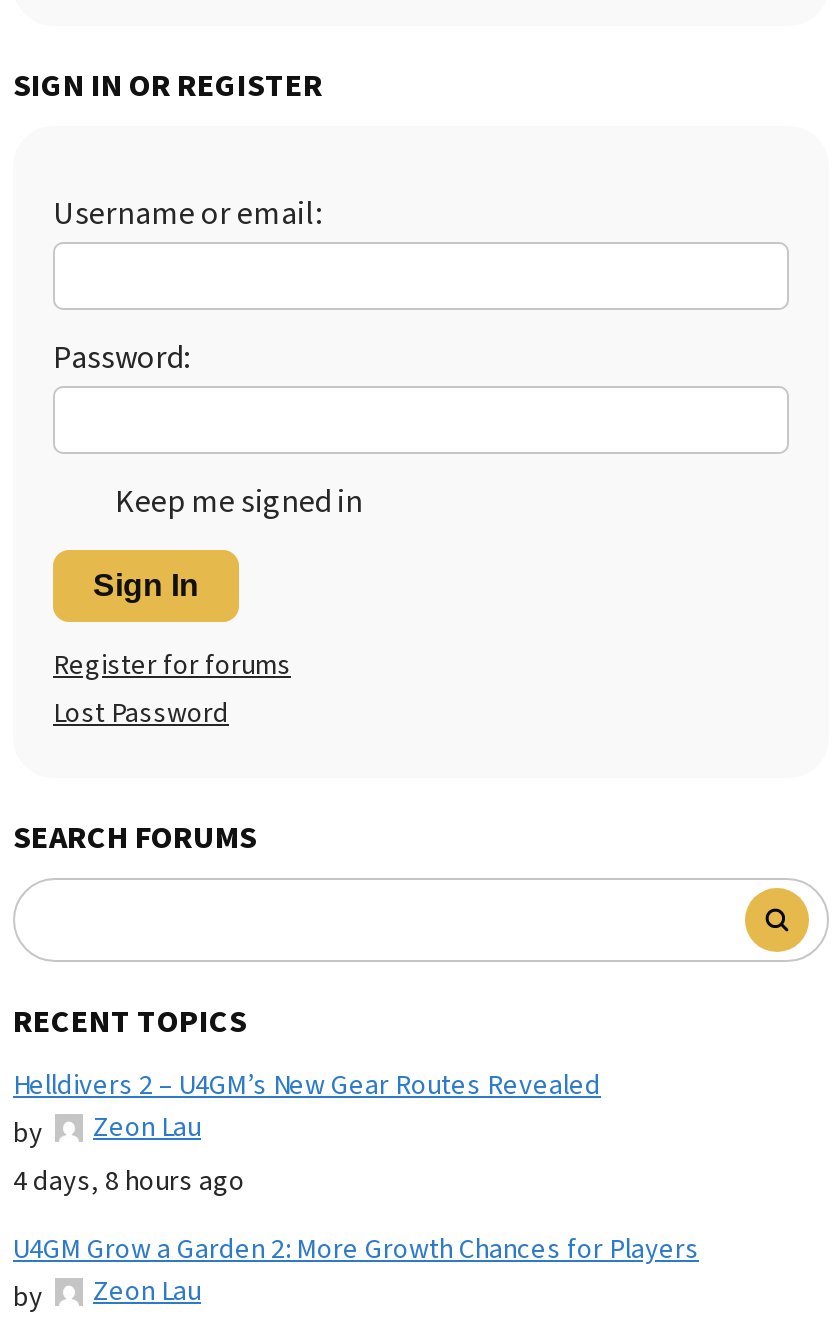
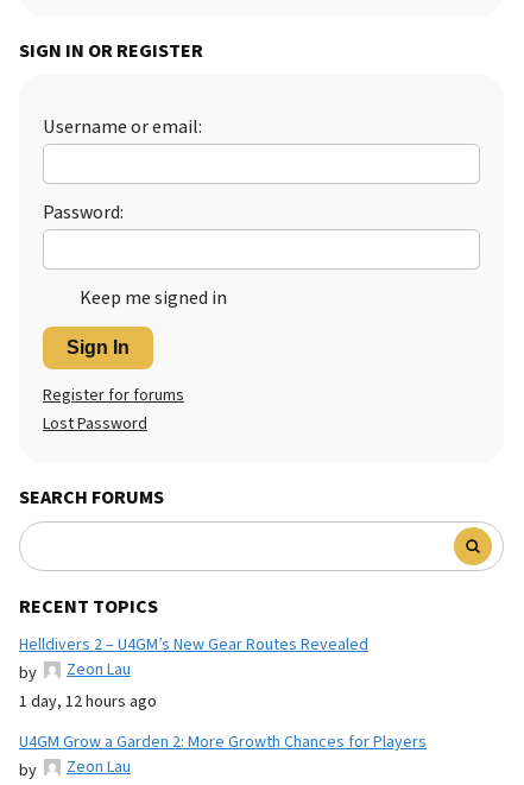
[13,1161,245,1201] 4 days, 8 hours ago -> [19,690,157,713] 1 day, 12 hours ago

